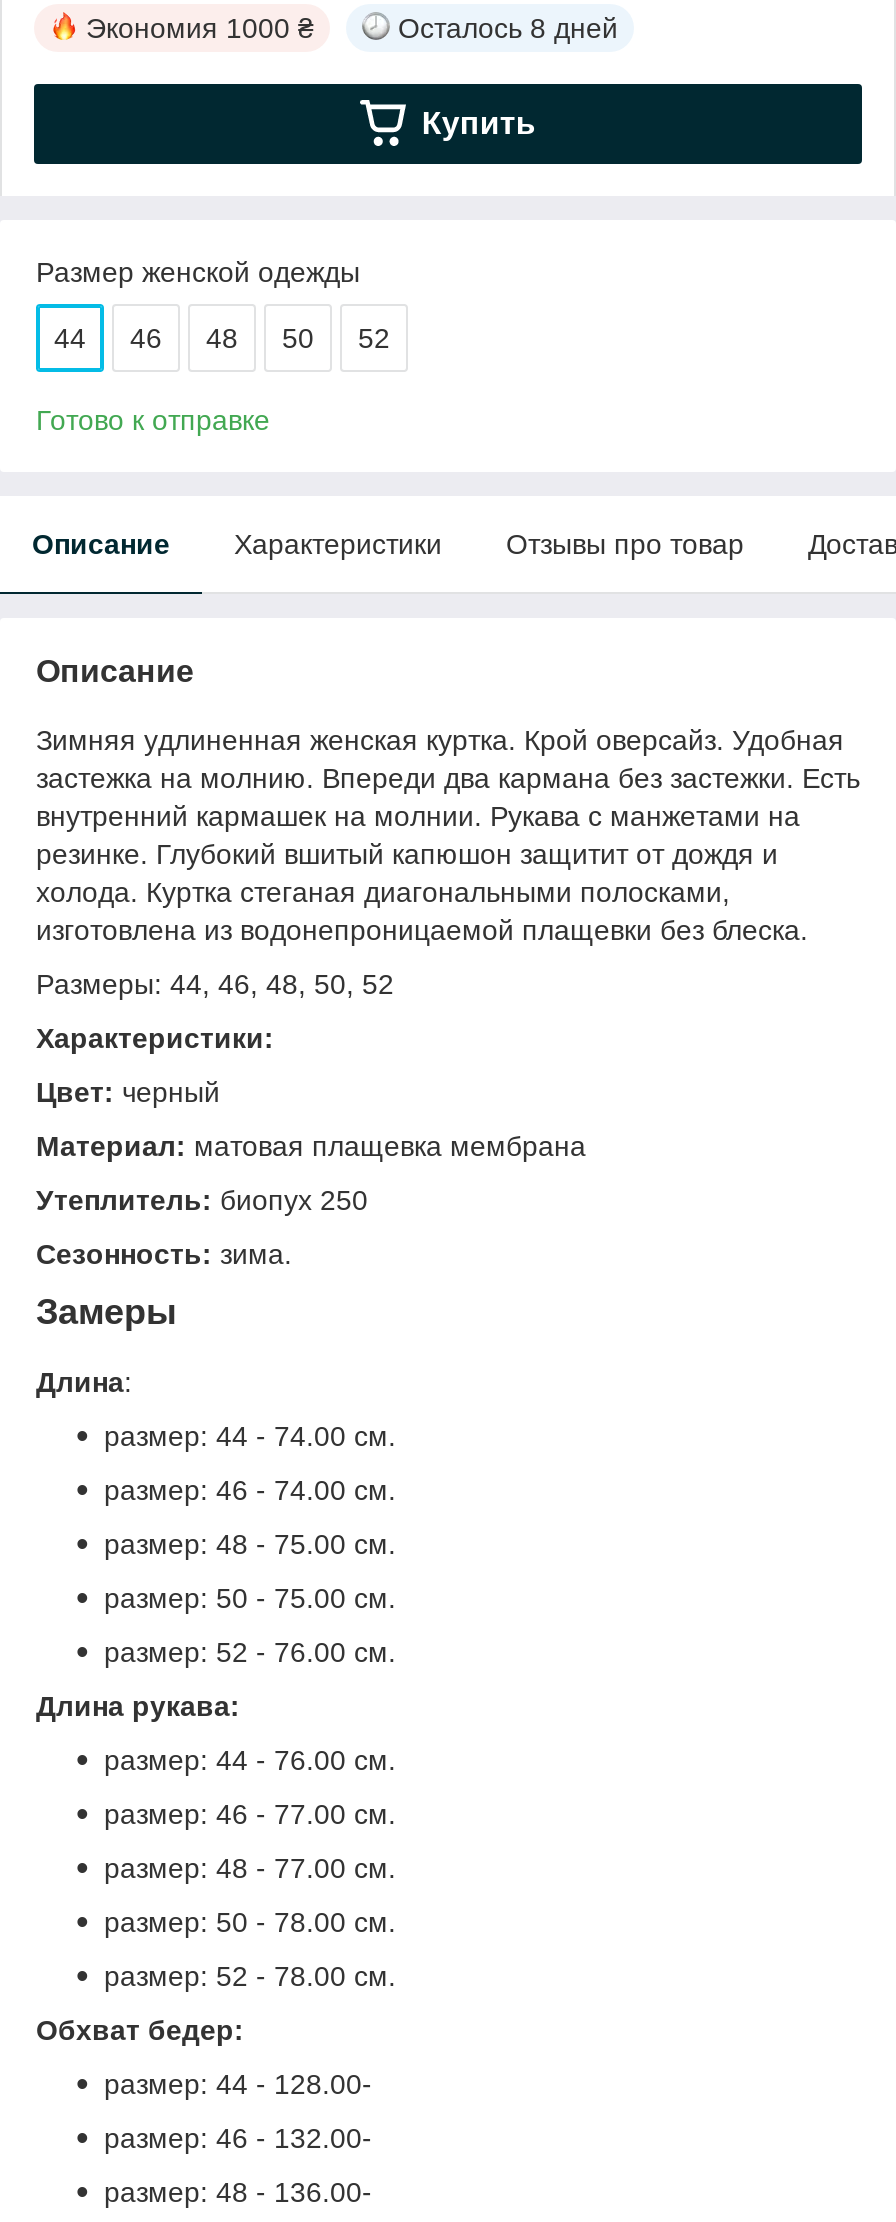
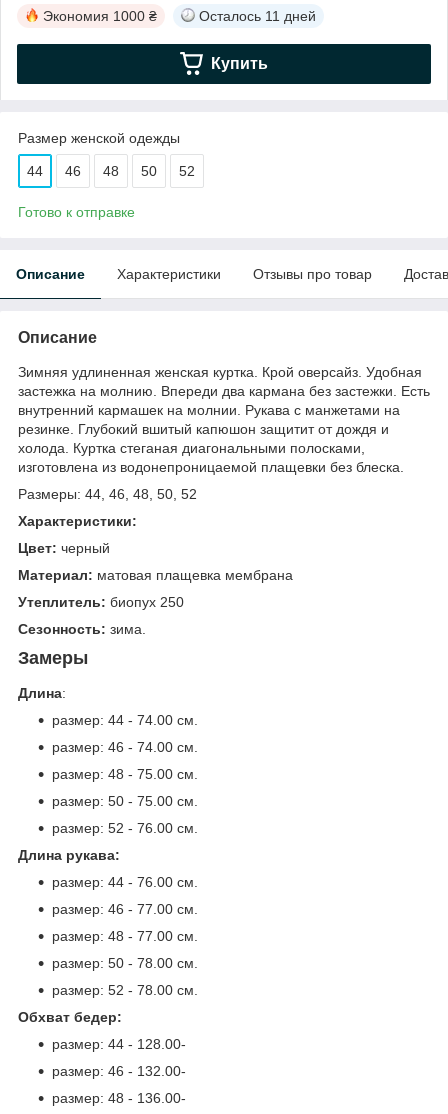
[398,12,618,44] Осталось 8 дней -> [199,8,316,24] Осталось 11 дней

